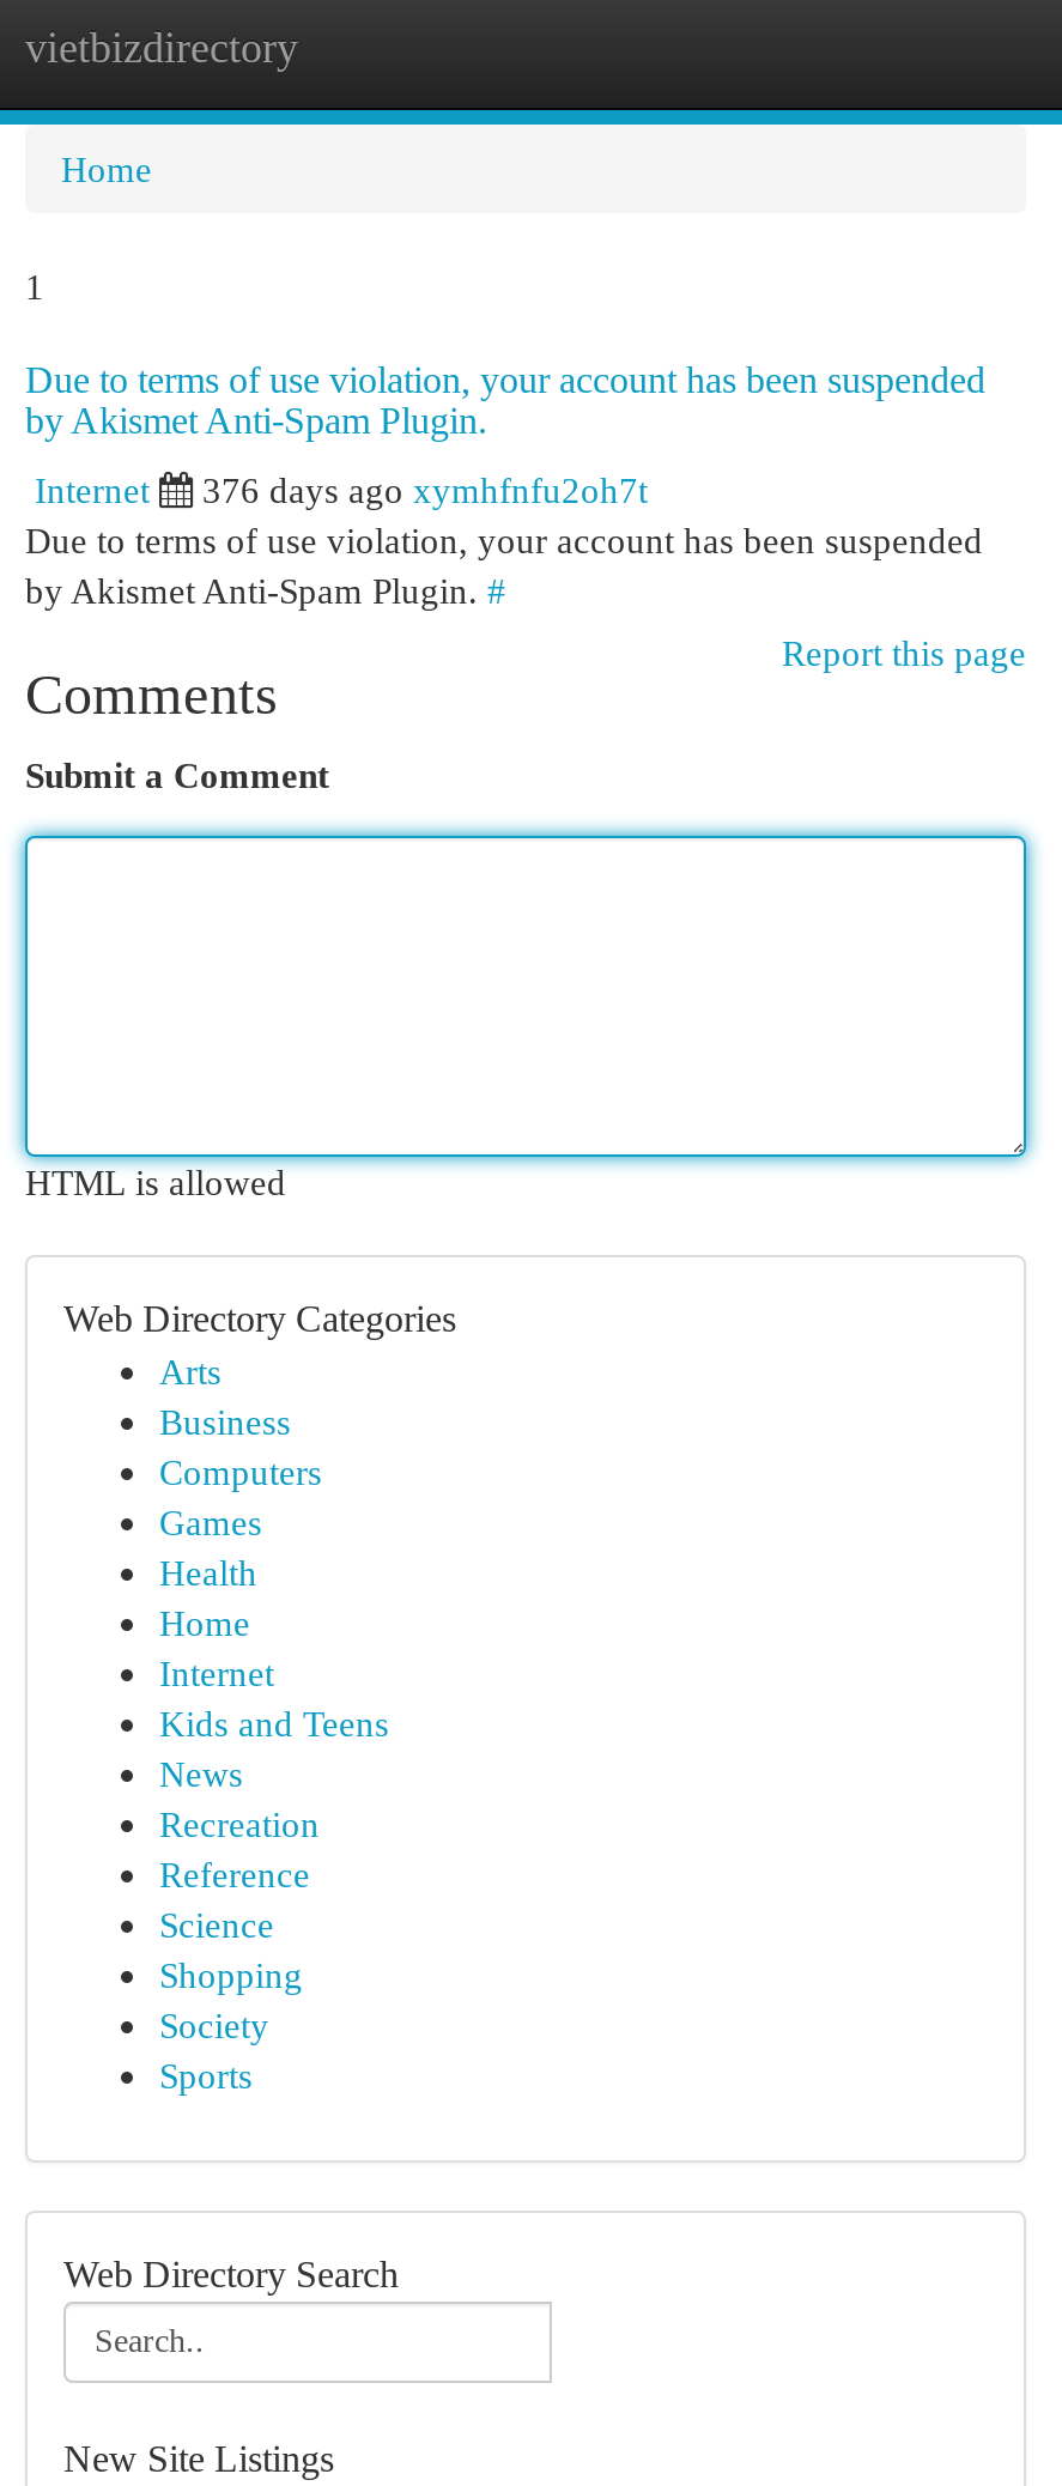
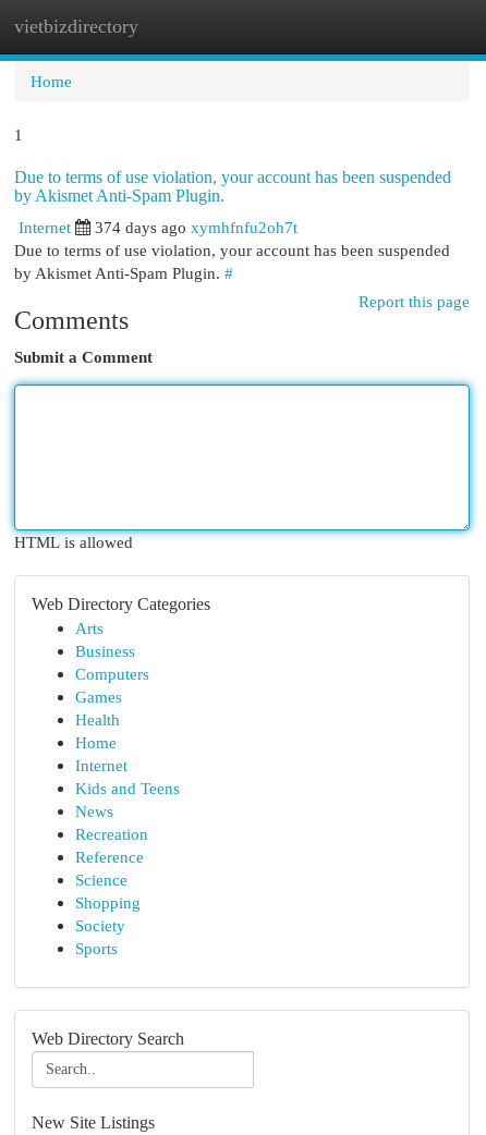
[202,469,648,510] 376 days ago xymhfnfu2oh7t -> [95,218,297,236] 374 days ago xymhfnfu2oh7t

